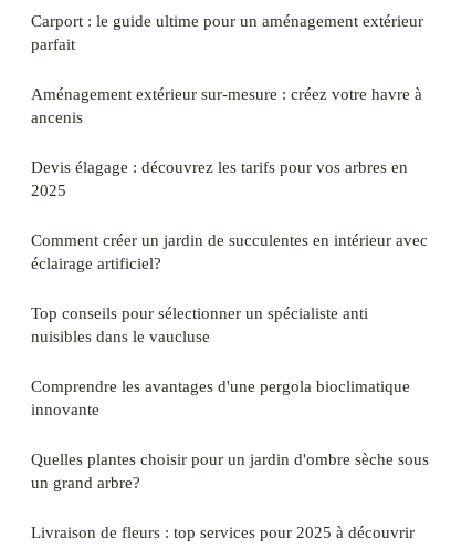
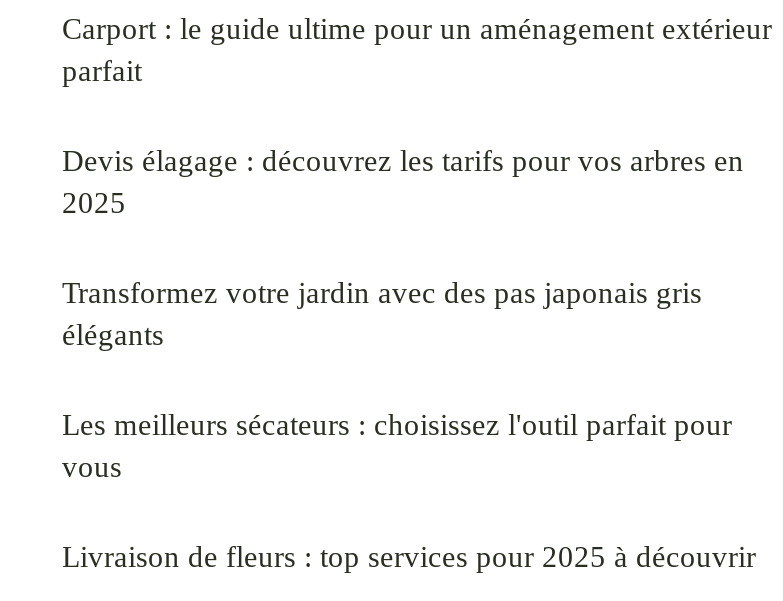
[31,84,422,126] Aménagement extérieur sur-mesure : créez votre havre à | ancenis -> none
[31,230,429,492] Comment créer un jardin de succulentes en intérieur avec | éclairage artificiel? | Top conseils pour sélectionner un spécialiste anti | nuisibles dans le vaucluse | Comprendre les avantages d'une pergola bioclimatique | innovante | Quelles plantes choisir pour un jardin d'ombre sèche sous | un grand arbre? -> [62,275,732,483] Transformez votre jardin avec des pas japonais gris | élégants | Les meilleurs sécateurs : choisissez l'outil parfait pour | vous

